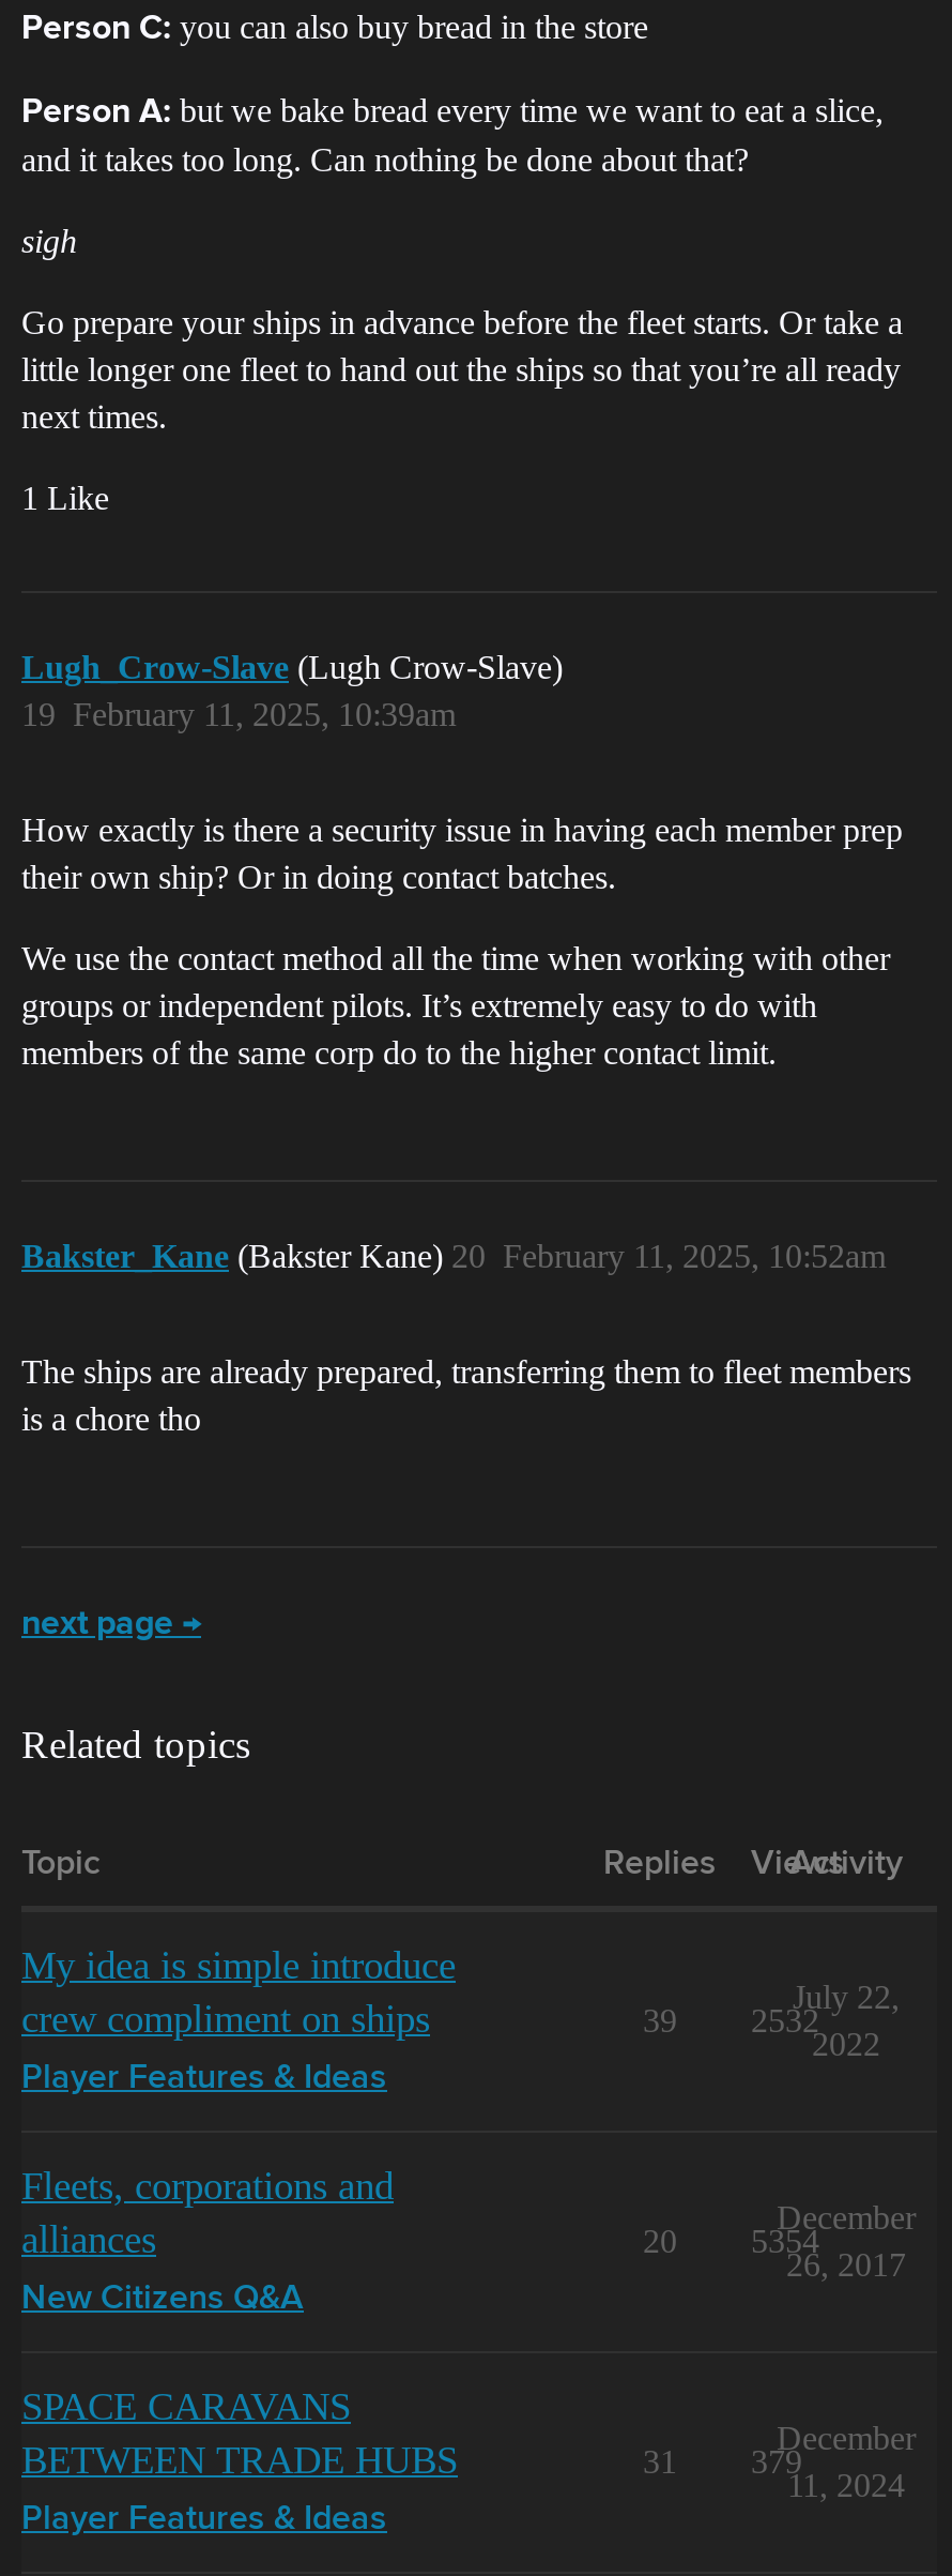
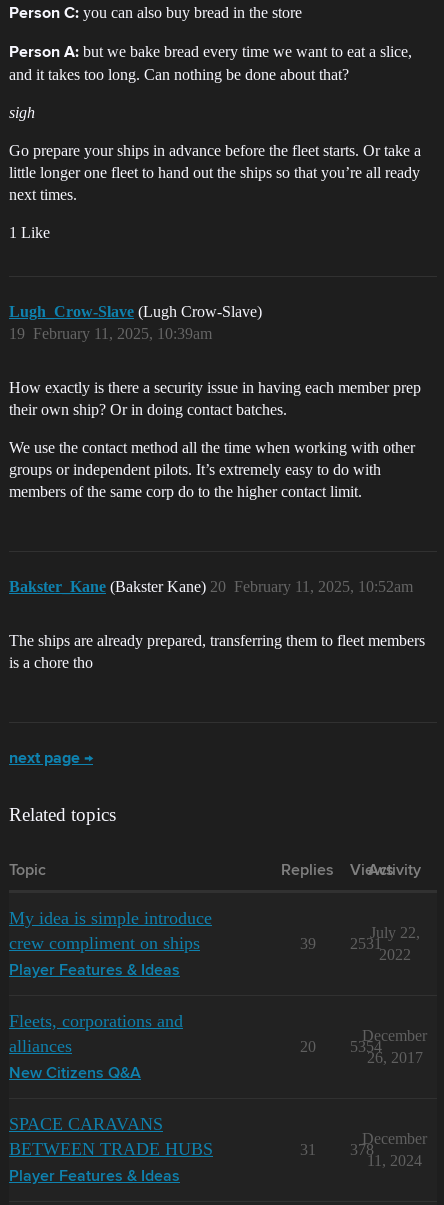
[751,2002,819,2039] 2532 -> [350,935,382,952] 2531
[751,2443,802,2480] 379 -> [350,1141,374,1158] 378

